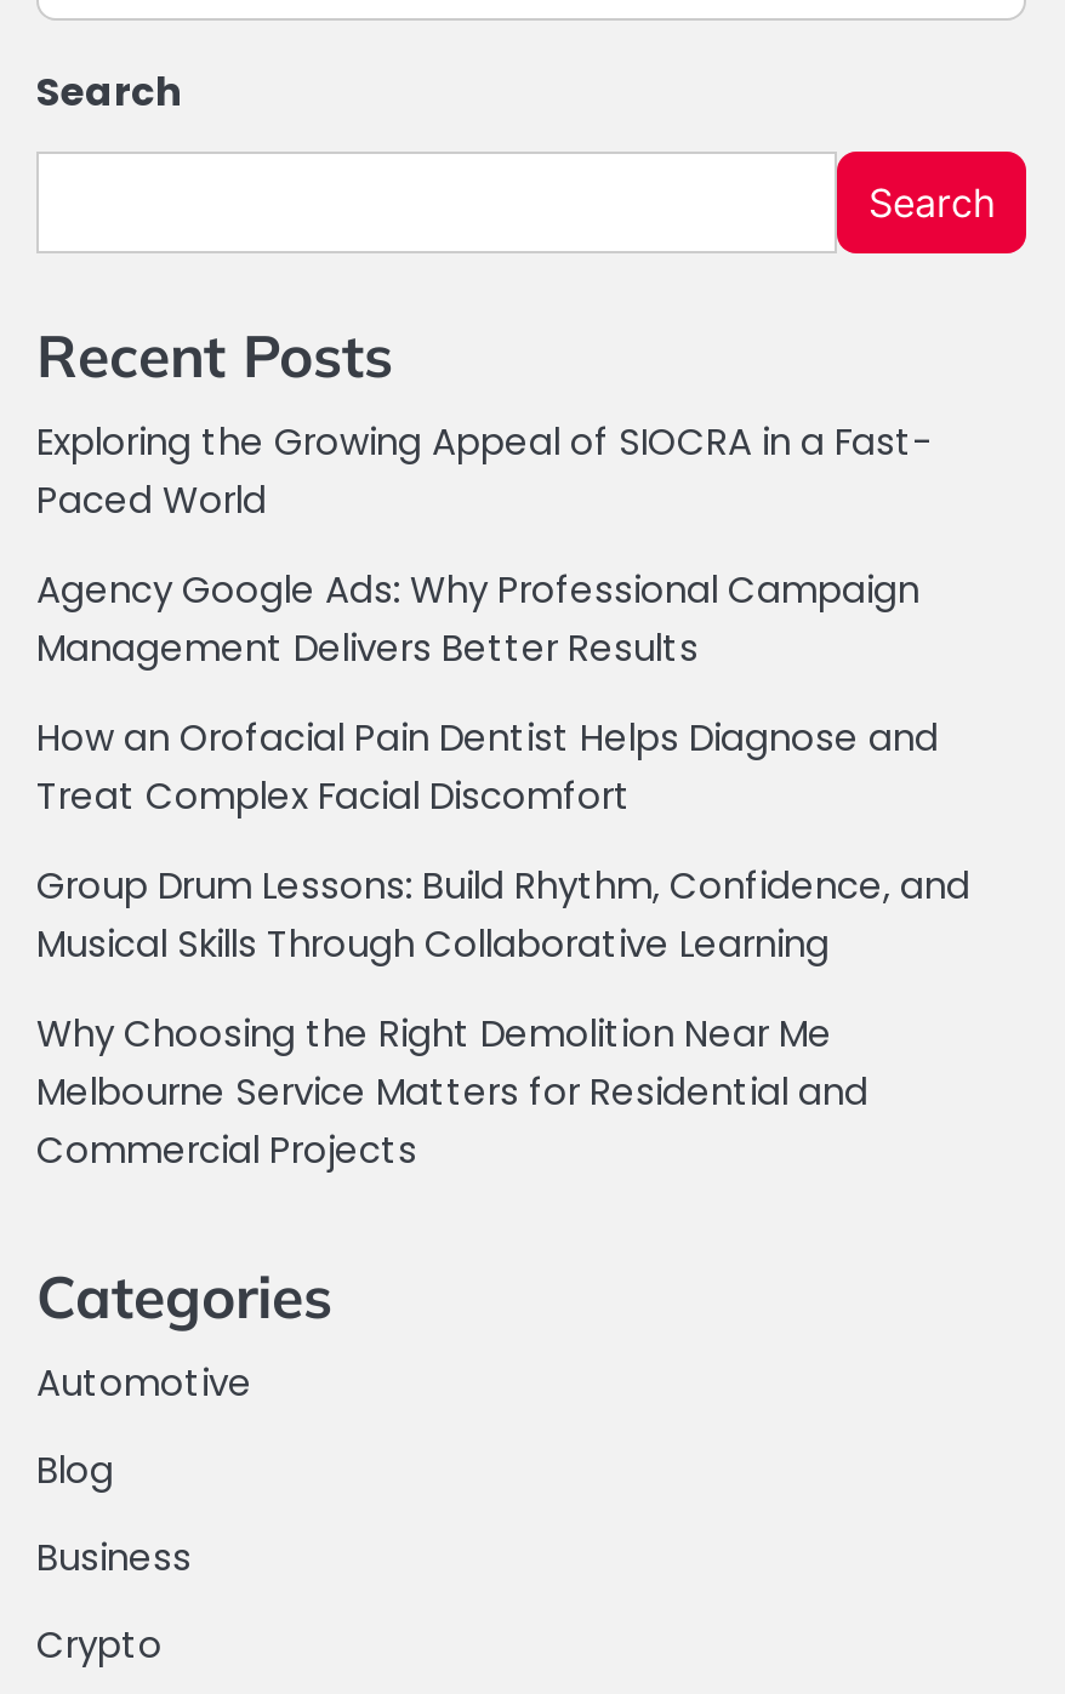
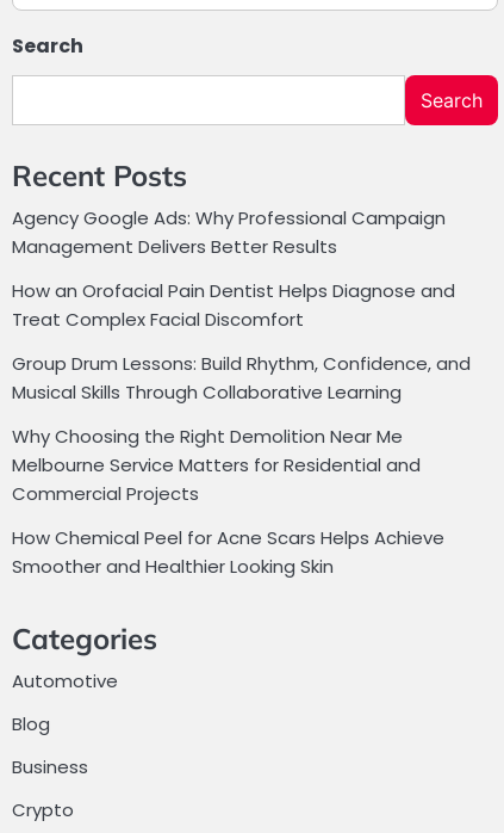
[36,416,932,525] Exploring the Growing Appeal of SIOCRA in a Fast- | Paced World -> none
moved [36,564,970,1175] -> [12,205,471,506]: Agency Google Ads: Why Professional Campaign | Management Delivers Better Results | How an Orofacial Pain Dentist Helps Diagnose and | ... | Melbourne Service Matters for Residential and | Commercial Projects
none -> [12,525,444,579] How Chemical Peel for Acne Scars Helps Achieve | Smoother and Healthier Looking Skin

